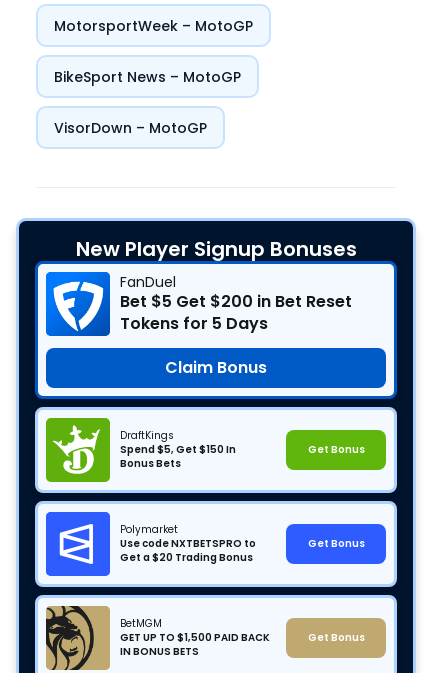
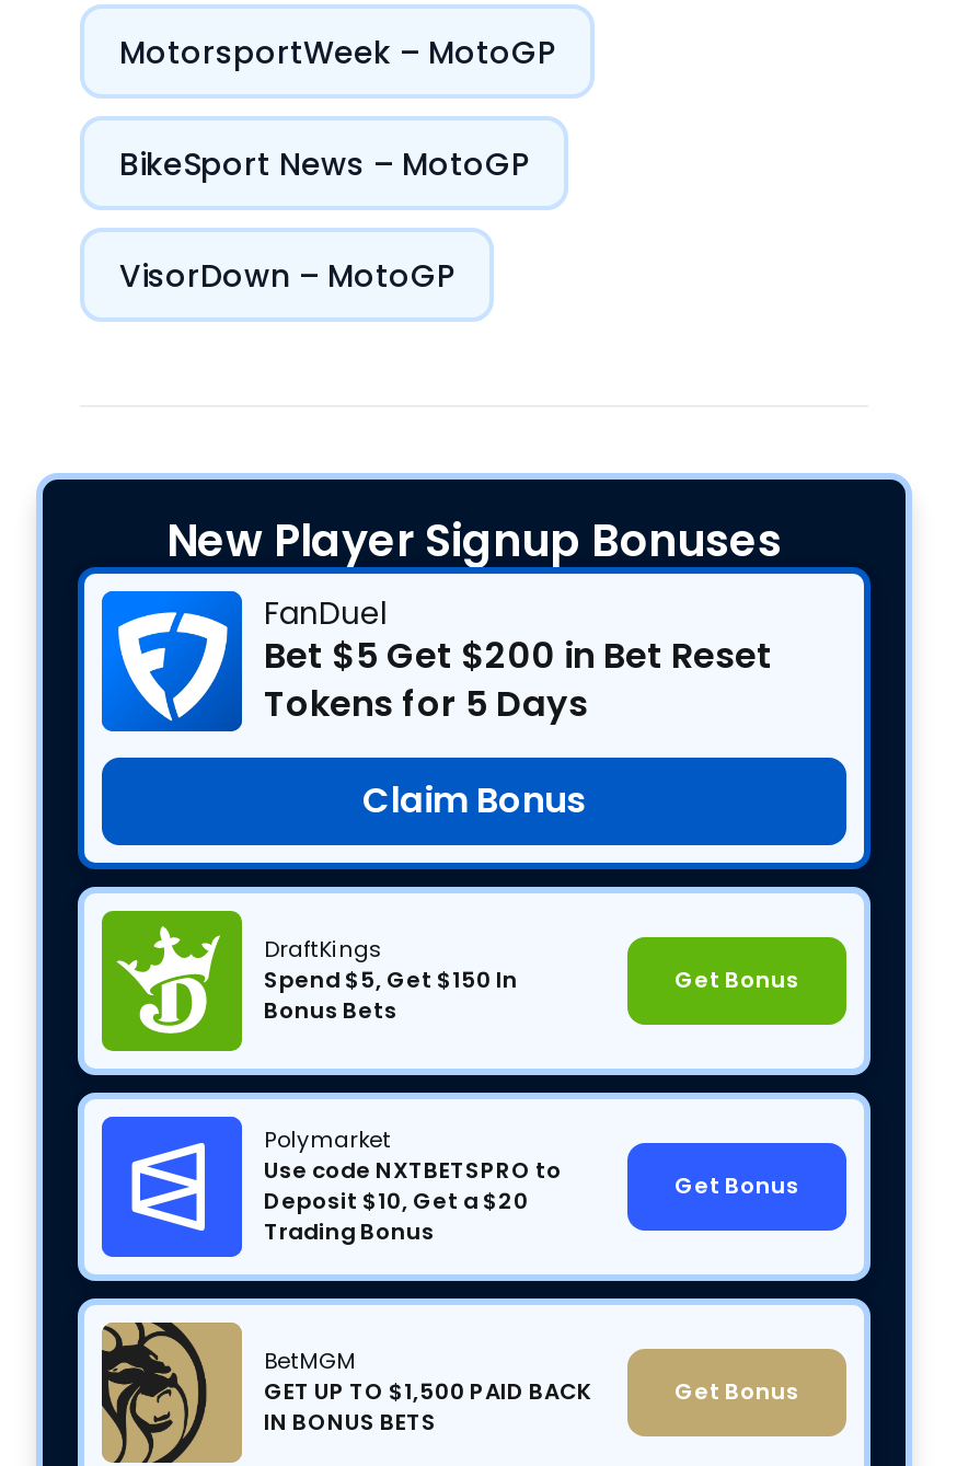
[120,550,253,565] Get a $20 Trading Bonus -> [264,1185,529,1248] Deposit $10, Get a $20 | Trading Bonus

